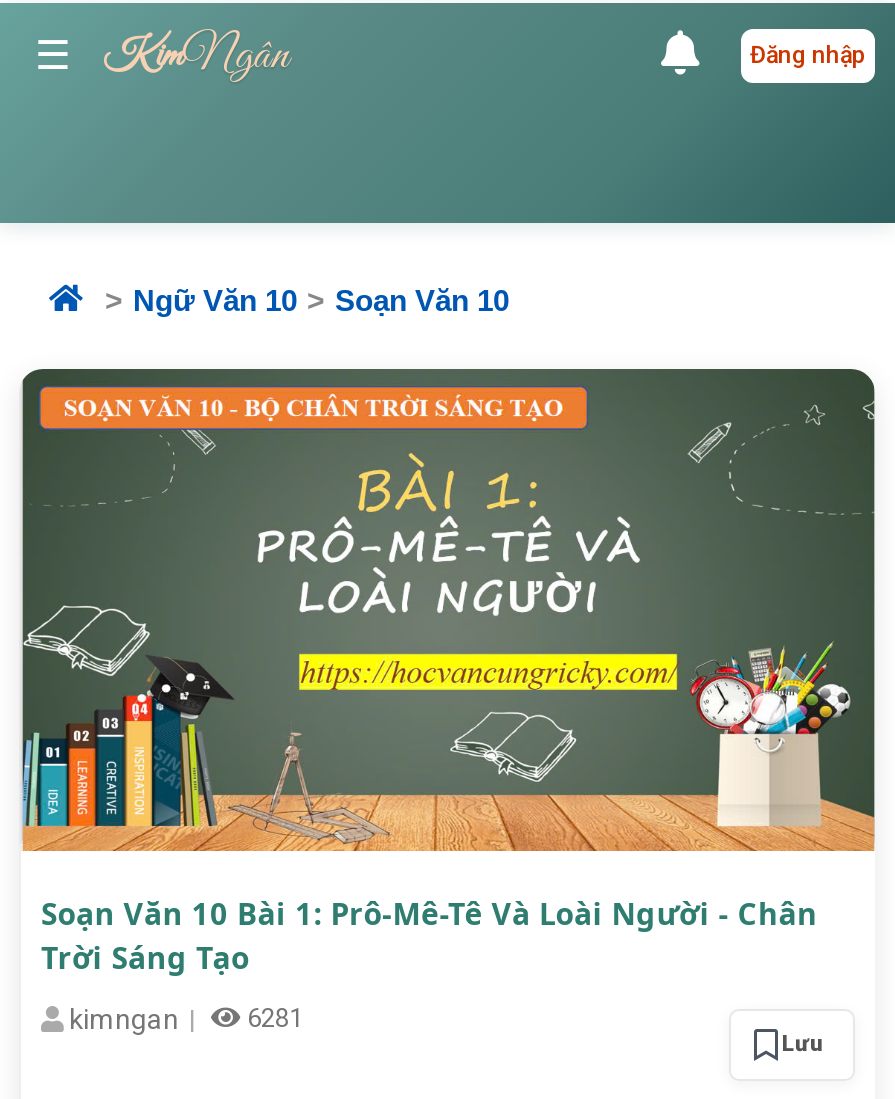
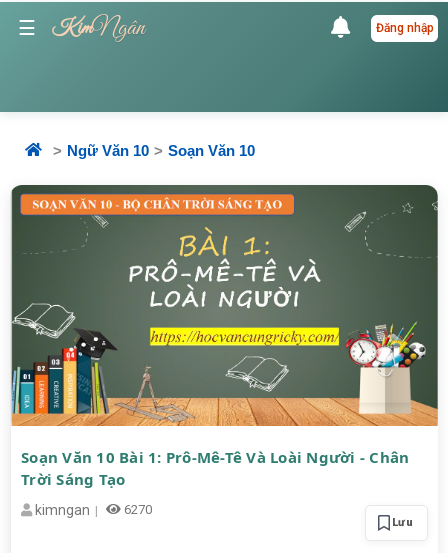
[241,1003,303,1033] 6281 -> [121,502,152,517] 6270

